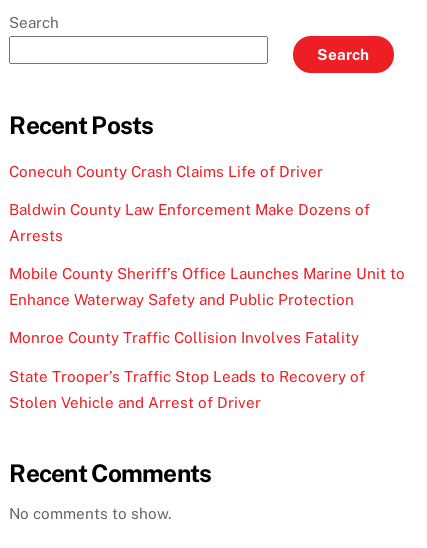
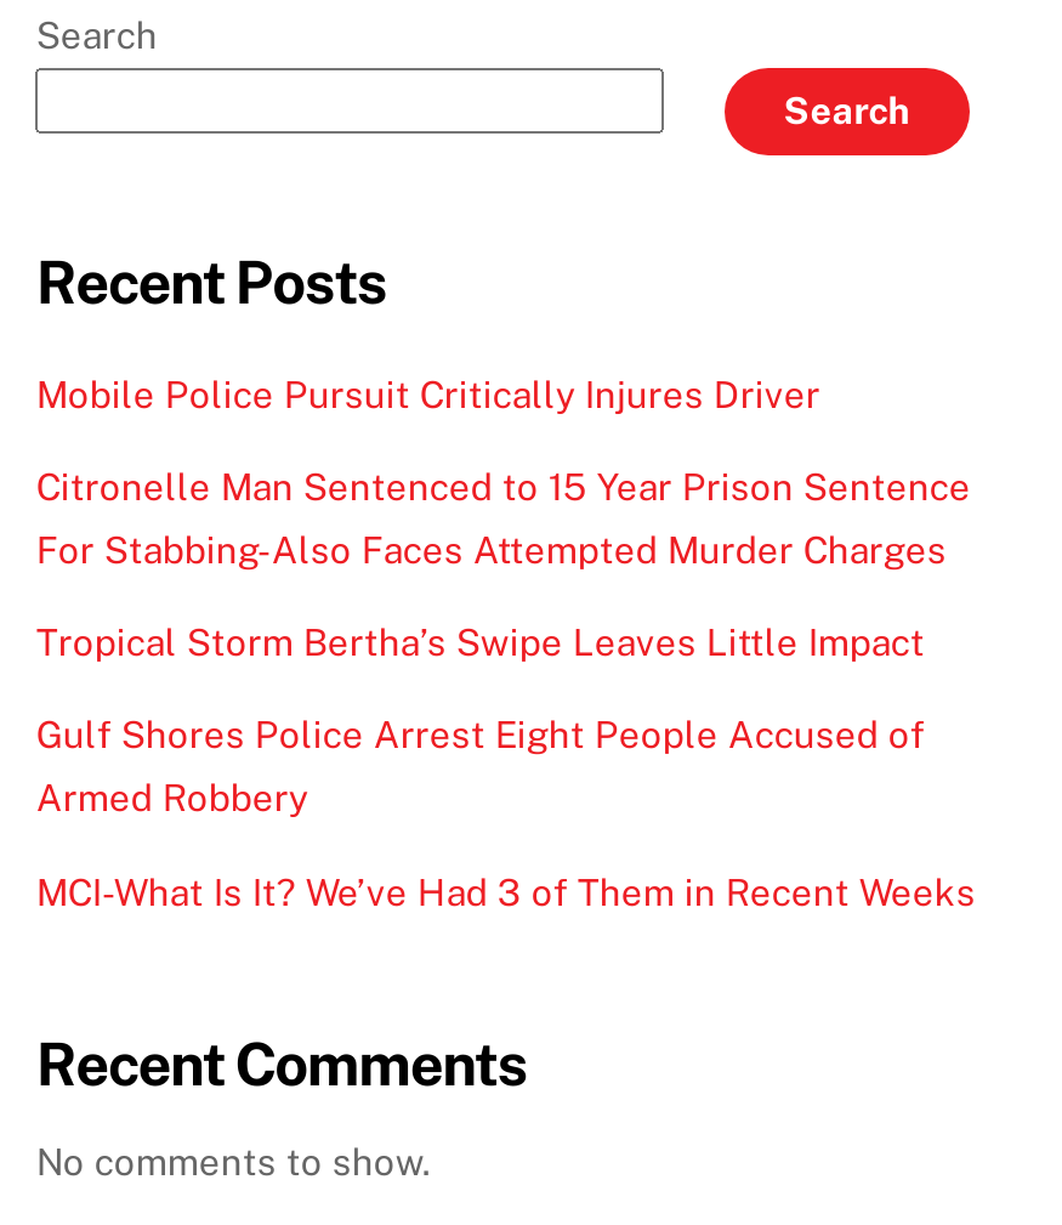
[9,163,405,410] Conecuh County Crash Claims Life of Driver | Baldwin County Law Enforcement Make Dozens of | Arrests | Mobile County Sheriff’s Office Launches Marine Unit to | Enhance Waterway Safety and Public Protection | Monroe County Traffic Collision Involves Fatality | State Trooper’s Traffic Stop Leads to Recovery of | Stolen Vehicle and Arrest of Driver -> [36,374,976,912] Mobile Police Pursuit Critically Injures Driver | Citronelle Man Sentenced to 15 Year Prison Sentence | For Stabbing-Also Faces Attempted Murder Charges | Tropical Storm Bertha’s Swipe Leaves Little Impact | Gulf Shores Police Arrest Eight People Accused of | Armed Robbery | MCI-What Is It? We’ve Had 3 of Them in Recent Weeks

